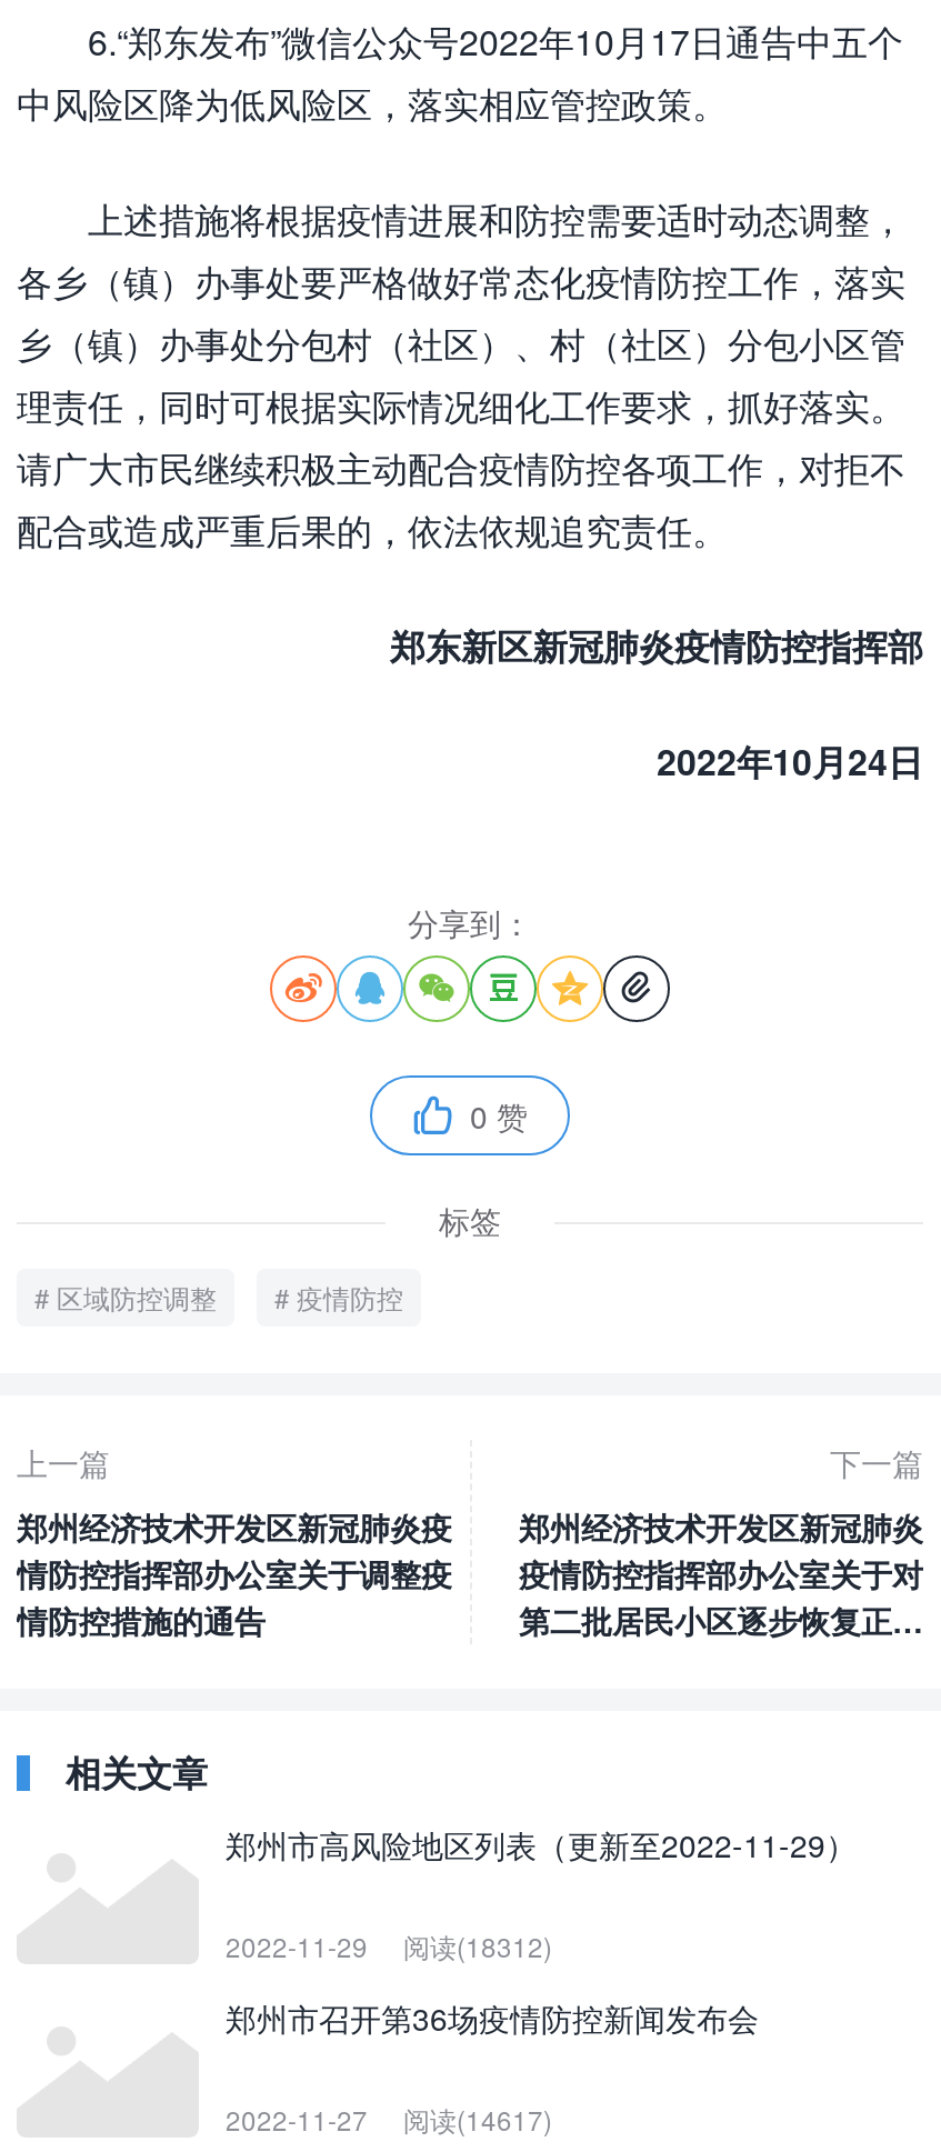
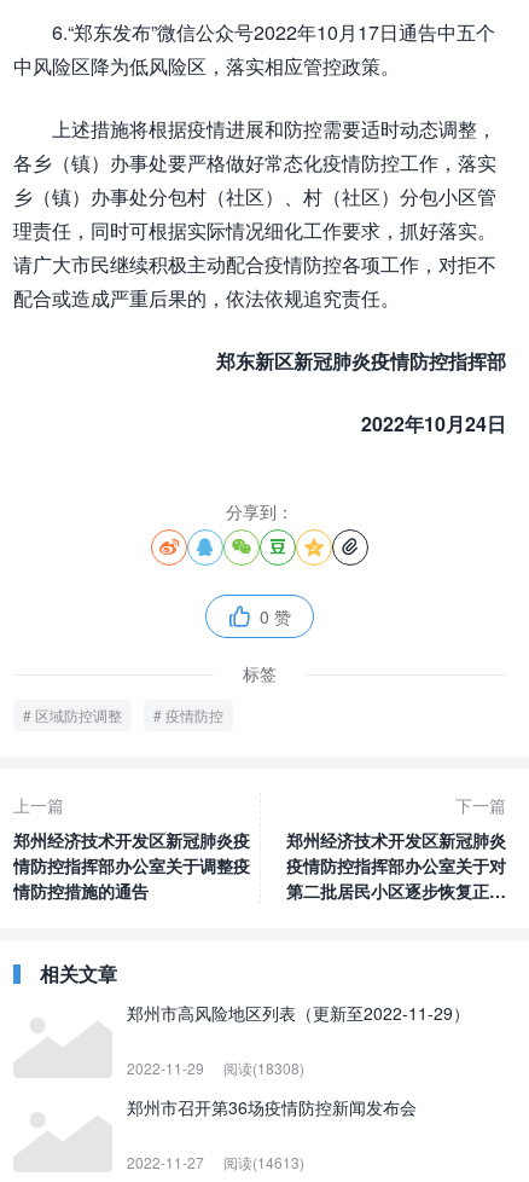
[226,1926,552,1964] 2022-11-29 阅读(18312) -> [127,1058,304,1078] 2022-11-29 阅读(18308)
[226,2100,552,2138] 2022-11-27 阅读(14617) -> [127,1152,304,1172] 2022-11-27 阅读(14613)

